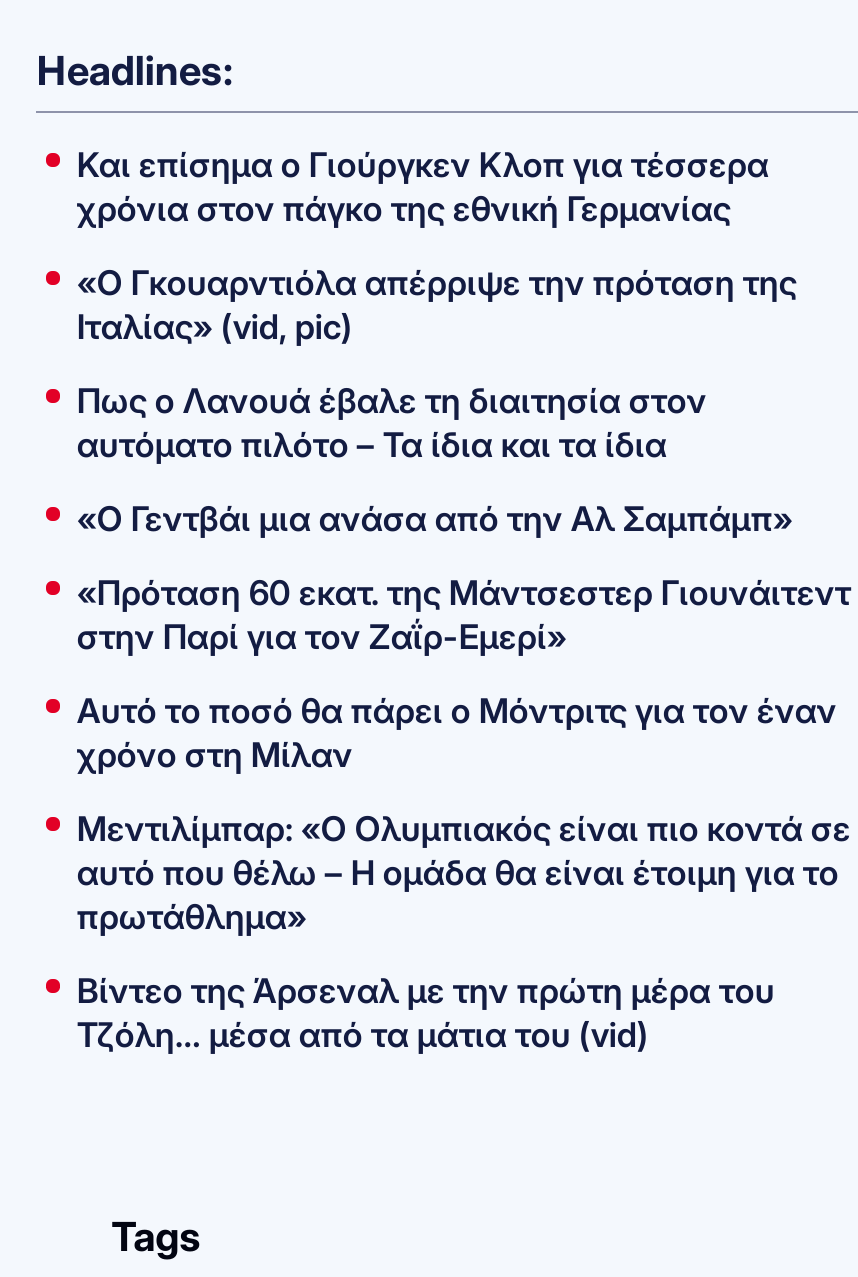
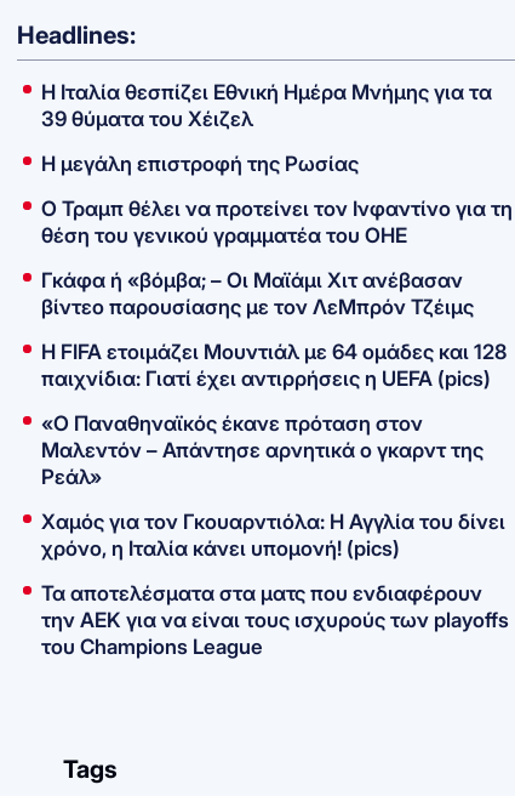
[77,144,769,228] Και επίσημα ο Γιούργκεν Κλοπ για τέσσερα | χρόνια στον πάγκο της εθνική Γερμανίας -> [42,80,492,131] Η Ιταλία θεσπίζει Εθνική Ημέρα Μνήμης για τα | 39 θύματα του Χέιζελ
[77,262,797,346] «Ο Γκουαρντιόλα απέρριψε την πρόταση της | Ιταλίας» (vid, pic) -> [42,151,359,176] Η μεγάλη επιστροφή της Ρωσίας
[77,380,707,464] Πως ο Λανουά έβαλε τη διαιτησία στον | αυτόματο πιλότο – Τα ίδια και τα ίδια -> [42,196,513,247] O Τραμπ θέλει να προτείνει τον Ινφαντίνο για τη | θέση του γενικού γραμματέα του ΟΗΕ
[77,498,793,538] «Ο Γεντβάι μια ανάσα από την Αλ Σαμπάμπ» -> [42,268,474,319] Γκάφα ή «βόμβα; – Οι Μαϊάμι Χιτ ανέβασαν | βίντεο παρουσίασης με τον ΛεΜπρόν Τζέιμς
[77,572,851,656] «Πρόταση 60 εκατ. της Μάντσεστερ Γιουνάιτεντ | στην Παρί για τον Ζαΐρ-Εμερί» -> [42,339,507,390] Η FIFA ετοιμάζει Μουντιάλ με 64 ομάδες και 128 | παιχνίδια: Γιατί έχει αντιρρήσεις η UEFA (pics)
[77,690,837,774] Αυτό το ποσό θα πάρει ο Μόντριτς για τον έναν | χρόνο στη Μίλαν -> [42,411,484,489] «Ο Παναθηναϊκός έκανε πρόταση στον | Μαλεντόν – Απάντησε αρνητικά ο γκαρντ της | Ρεάλ»
[77,808,851,936] Μεντιλίμπαρ: «Ο Ολυμπιακός είναι πιο κοντά σε | αυτό που θέλω – Η ομάδα θα είναι έτοιμη για το | πρωτάθλημα» -> [42,509,506,560] Χαμός για τον Γκουαρντιόλα: Η Αγγλία του δίνει | χρόνο, η Ιταλία κάνει υπομονή! (pics)
[77,970,775,1054] Βίντεο της Άρσεναλ με την πρώτη μέρα του | Τζόλη… μέσα από τα μάτια του (vid) -> [42,581,509,659] Τα αποτελέσματα στα ματς που ενδιαφέρουν | την ΑΕΚ για να είναι τους ισχυρούς των playoffs | του Champions League

